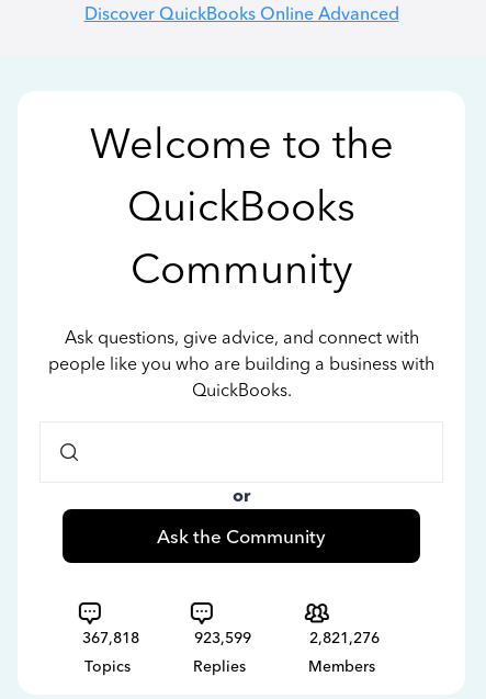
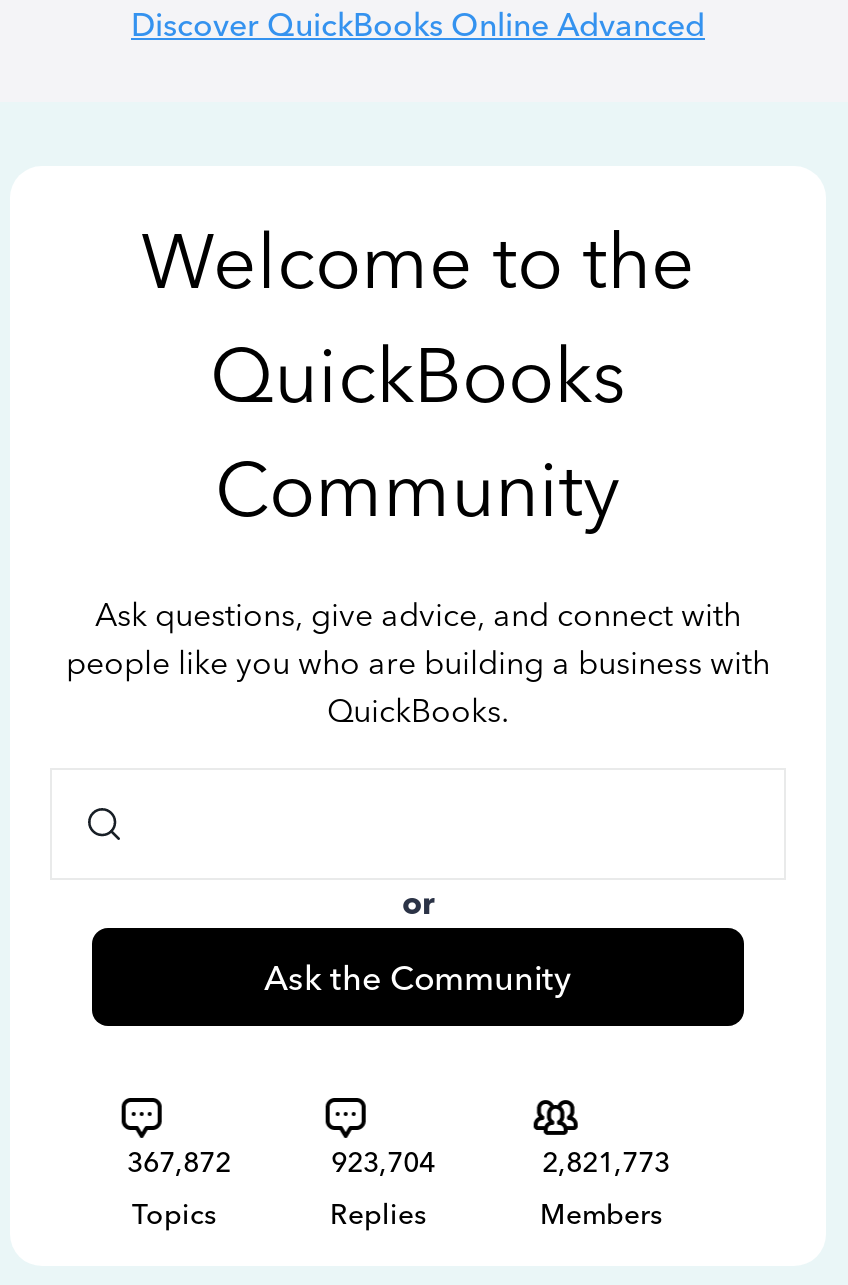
[82,629,139,647] 367,818 -> [127,1146,231,1180] 367,872
[194,629,251,647] 923,599 -> [331,1146,435,1180] 923,704
[309,629,380,647] 2,821,276 -> [542,1146,670,1180] 2,821,773

